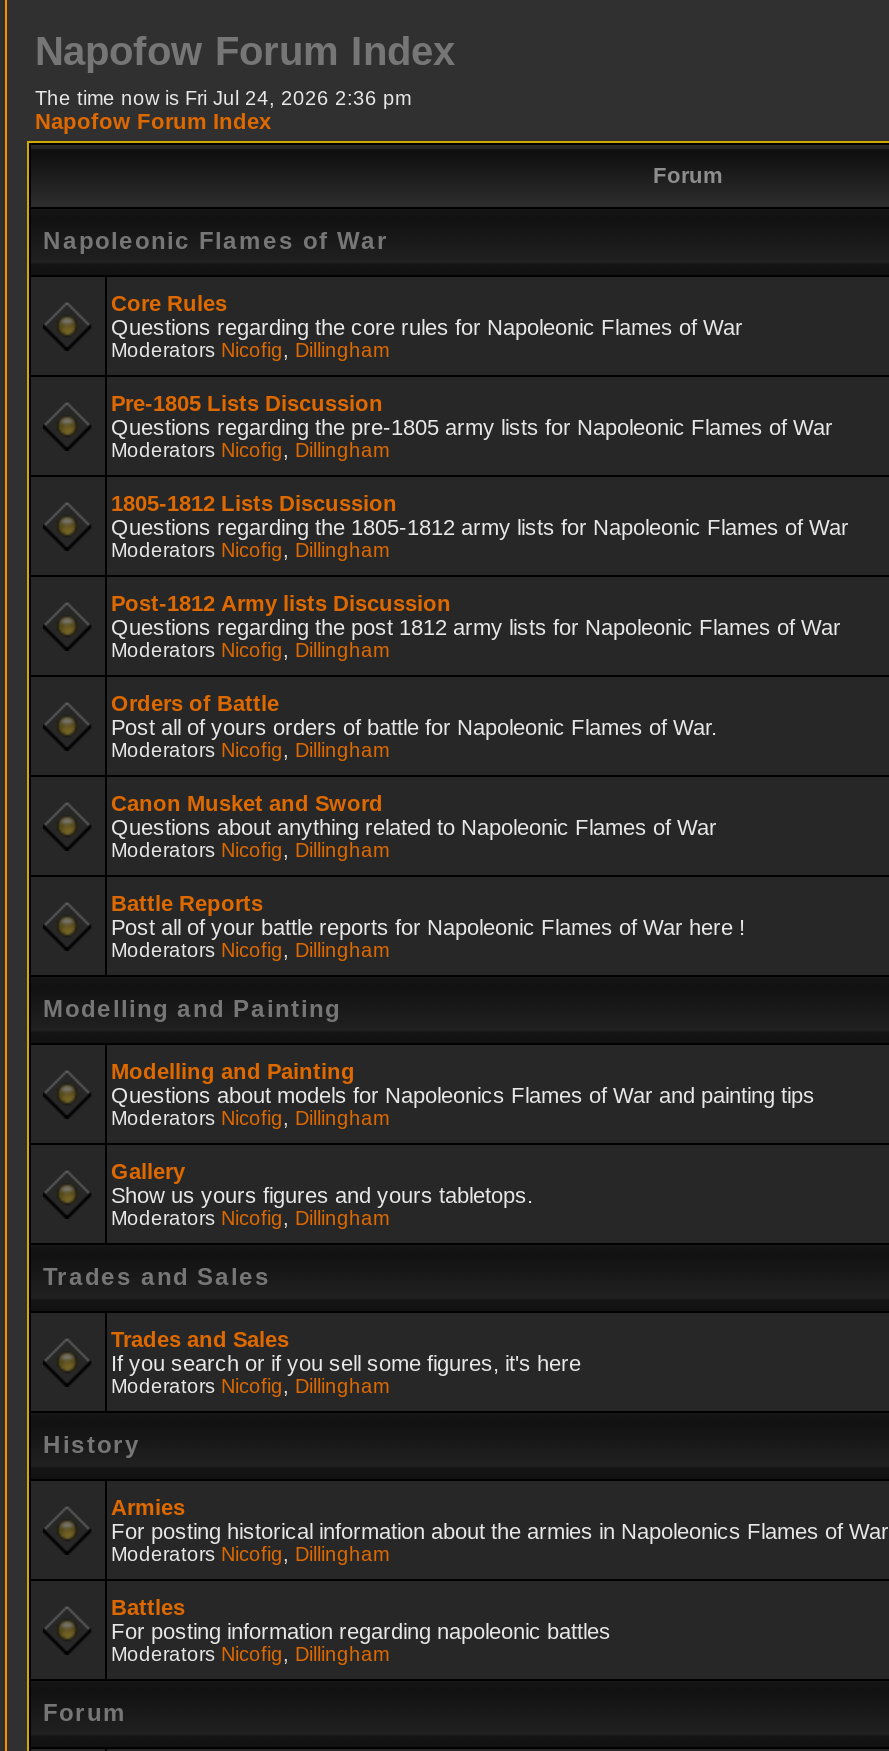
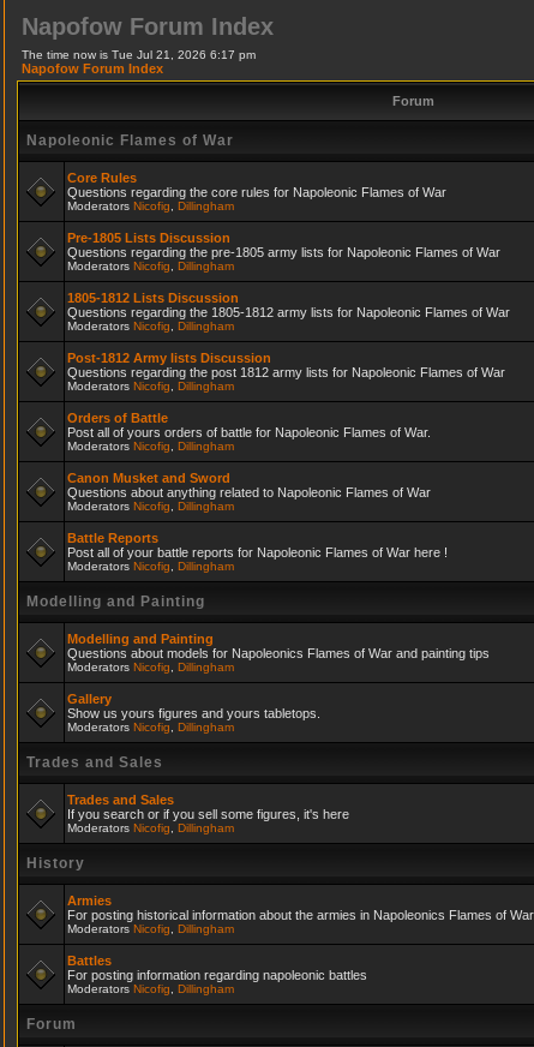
[35,87,411,109] The time now is Fri Jul 24, 2026 2:36 pm -> [22,48,256,61] The time now is Tue Jul 21, 2026 6:17 pm

